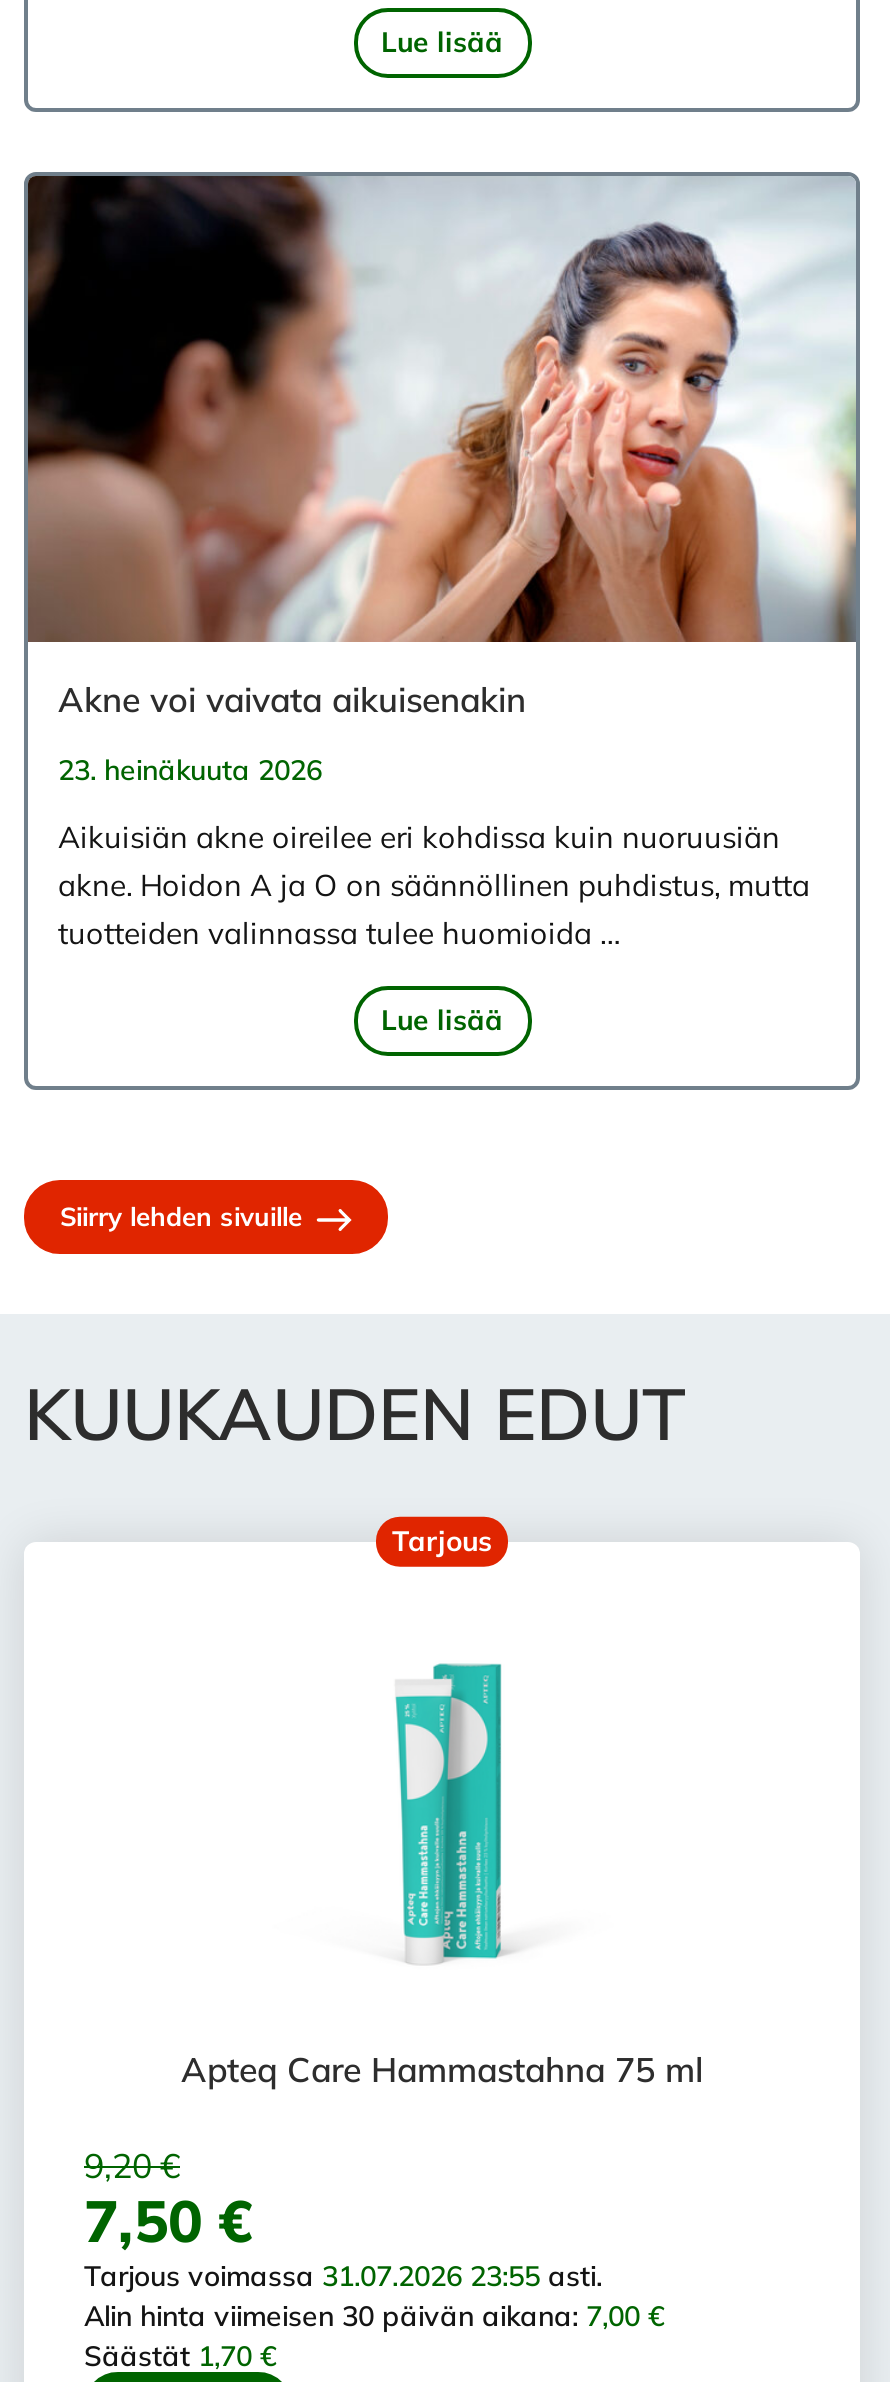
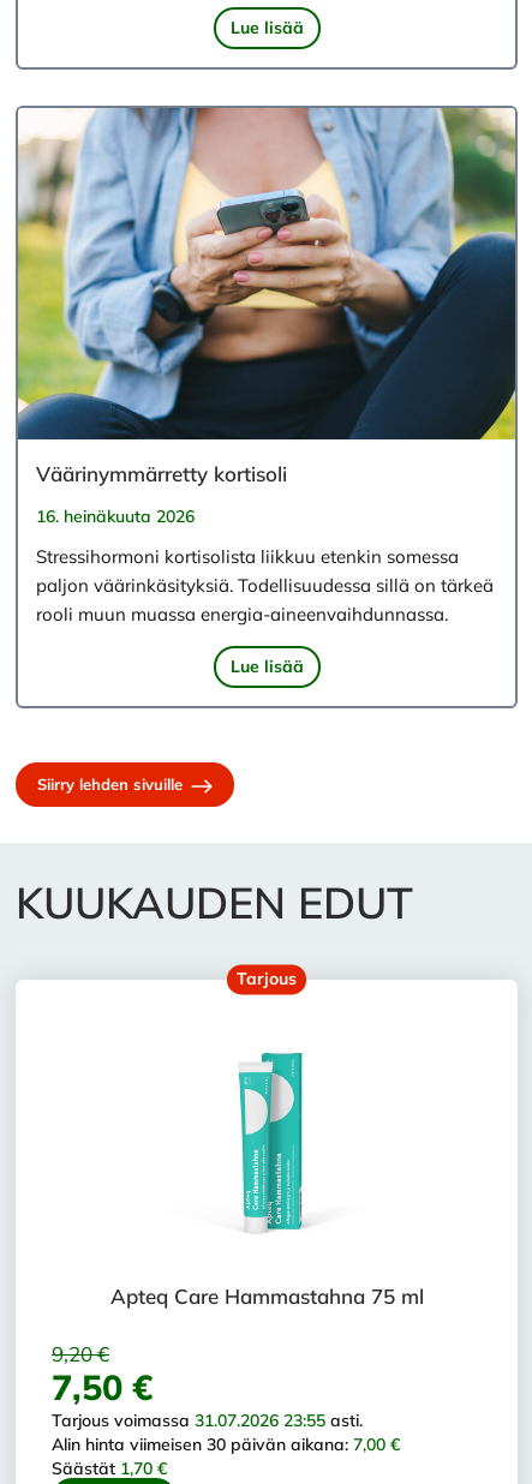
[26,174,856,720] [image] | Akne voi vaivata aikuisenakin -> [17,107,516,486] [image] | Väärinymmärretty kortisoli
[58,752,322,788] 23. heinäkuuta 2026 -> [36,505,195,527] 16. heinäkuuta 2026
[58,818,810,952] Aikuisiän akne oireilee eri kohdissa kuin nuoruusiän | akne. Hoidon A ja O on säännöllinen puhdistus, mutta | tuotteiden valinnassa tulee huomioida … -> [36,545,494,625] Stressihormoni kortisolista liikkuu etenkin somessa | paljon väärinkäsityksiä. Todellisuudessa sillä on tärkeä | rooli muun muassa energia-aineenvaihdunnassa.

